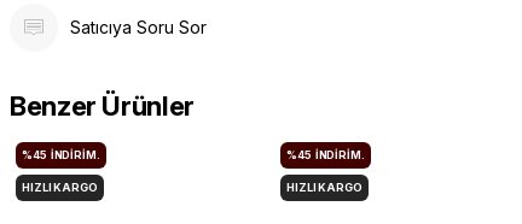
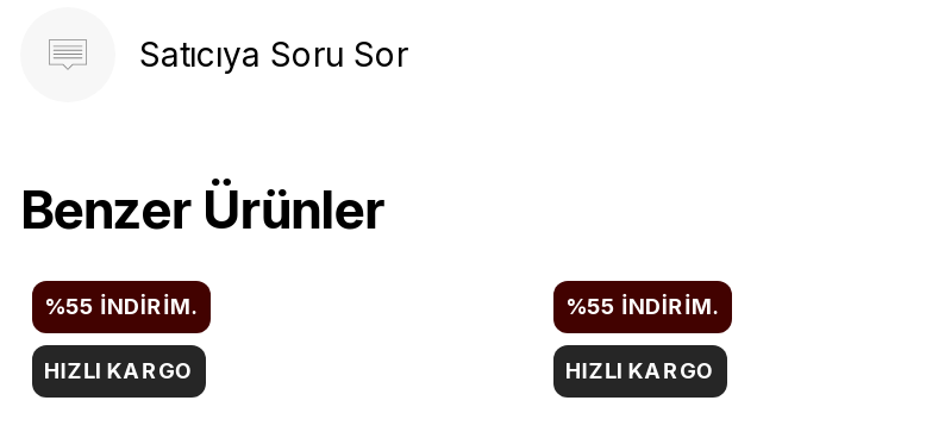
[22,148,100,162] %45 İNDIRIM. -> [44,294,198,320] %55 İNDIRIM.
[286,148,365,162] %45 İNDIRIM. -> [565,294,720,320] %55 İNDIRIM.

